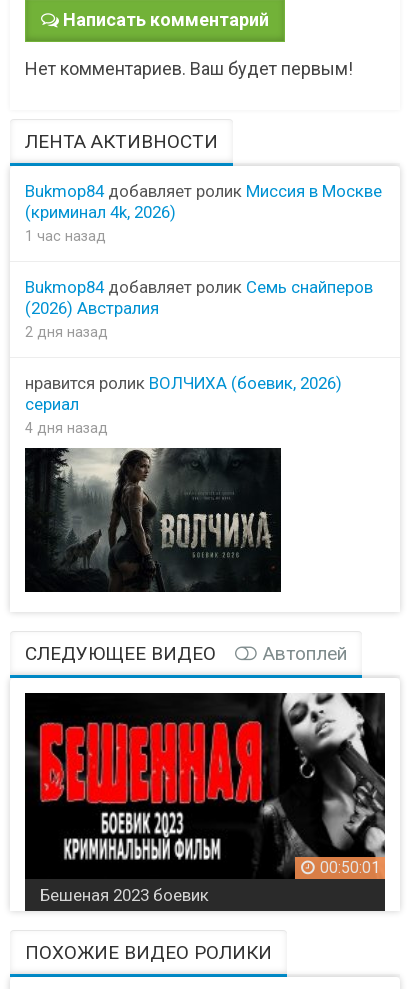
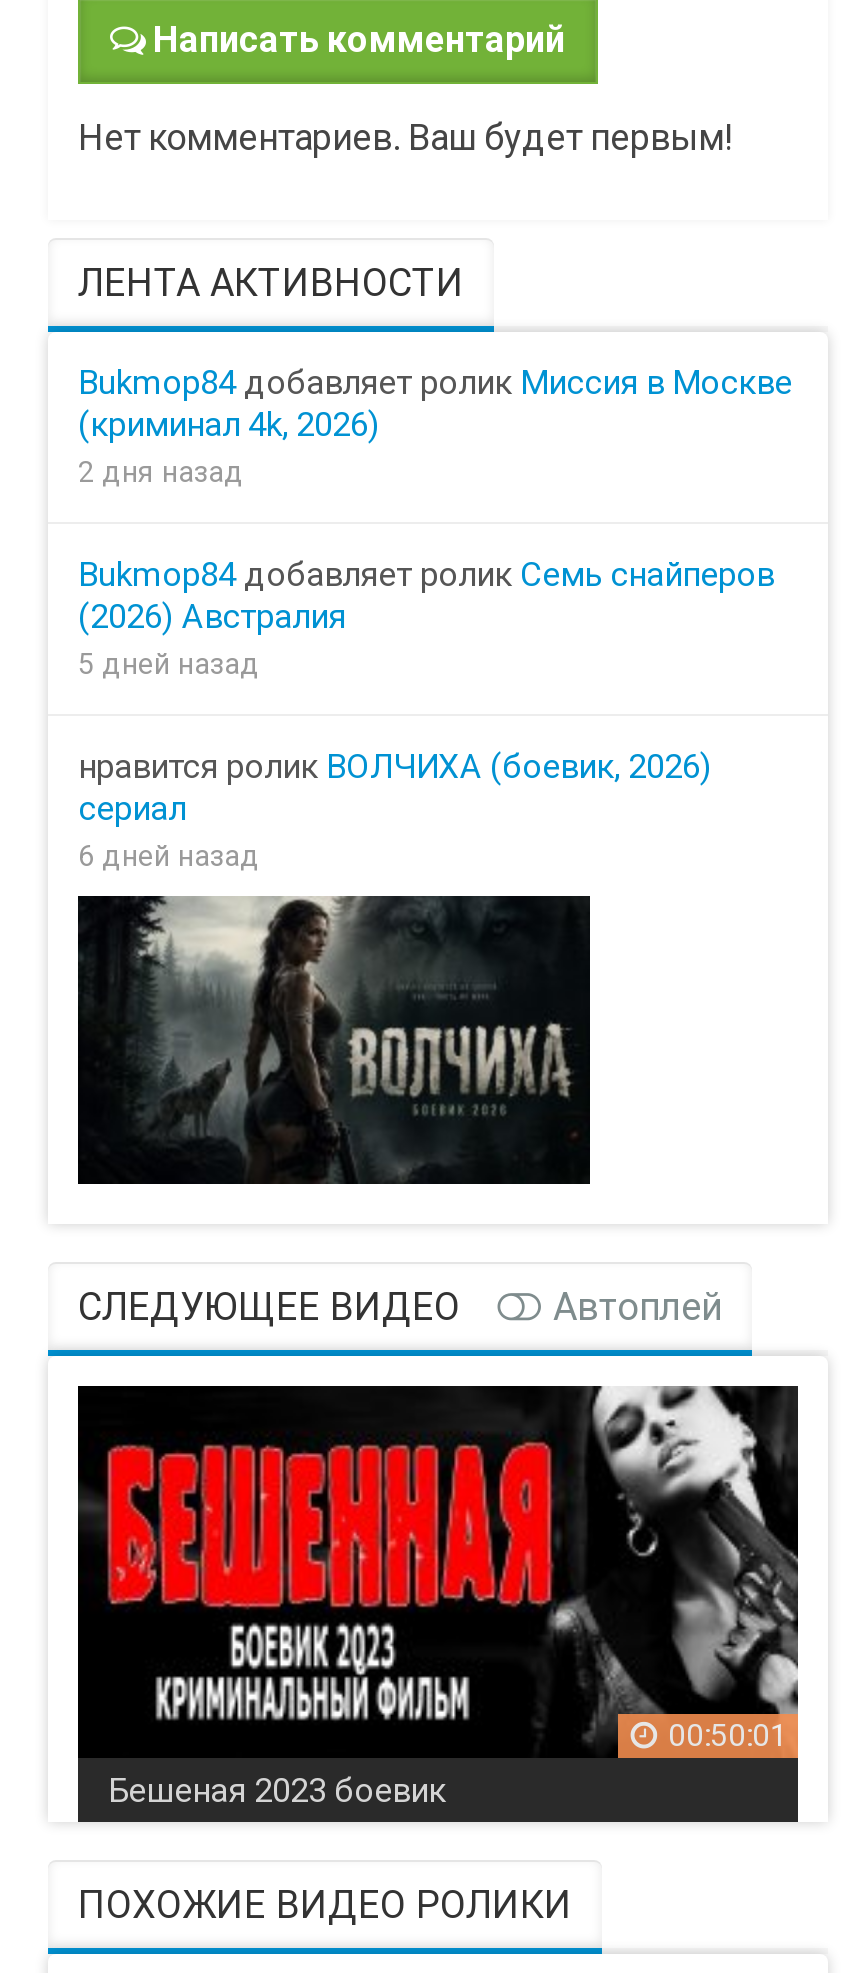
[25,228,106,245] 1 час назад -> [78,456,244,490] 2 дня назад
[25,324,108,341] 2 дня назад -> [78,648,260,682] 5 дней назад
[25,420,108,437] 4 дня назад -> [78,840,260,874] 6 дней назад

